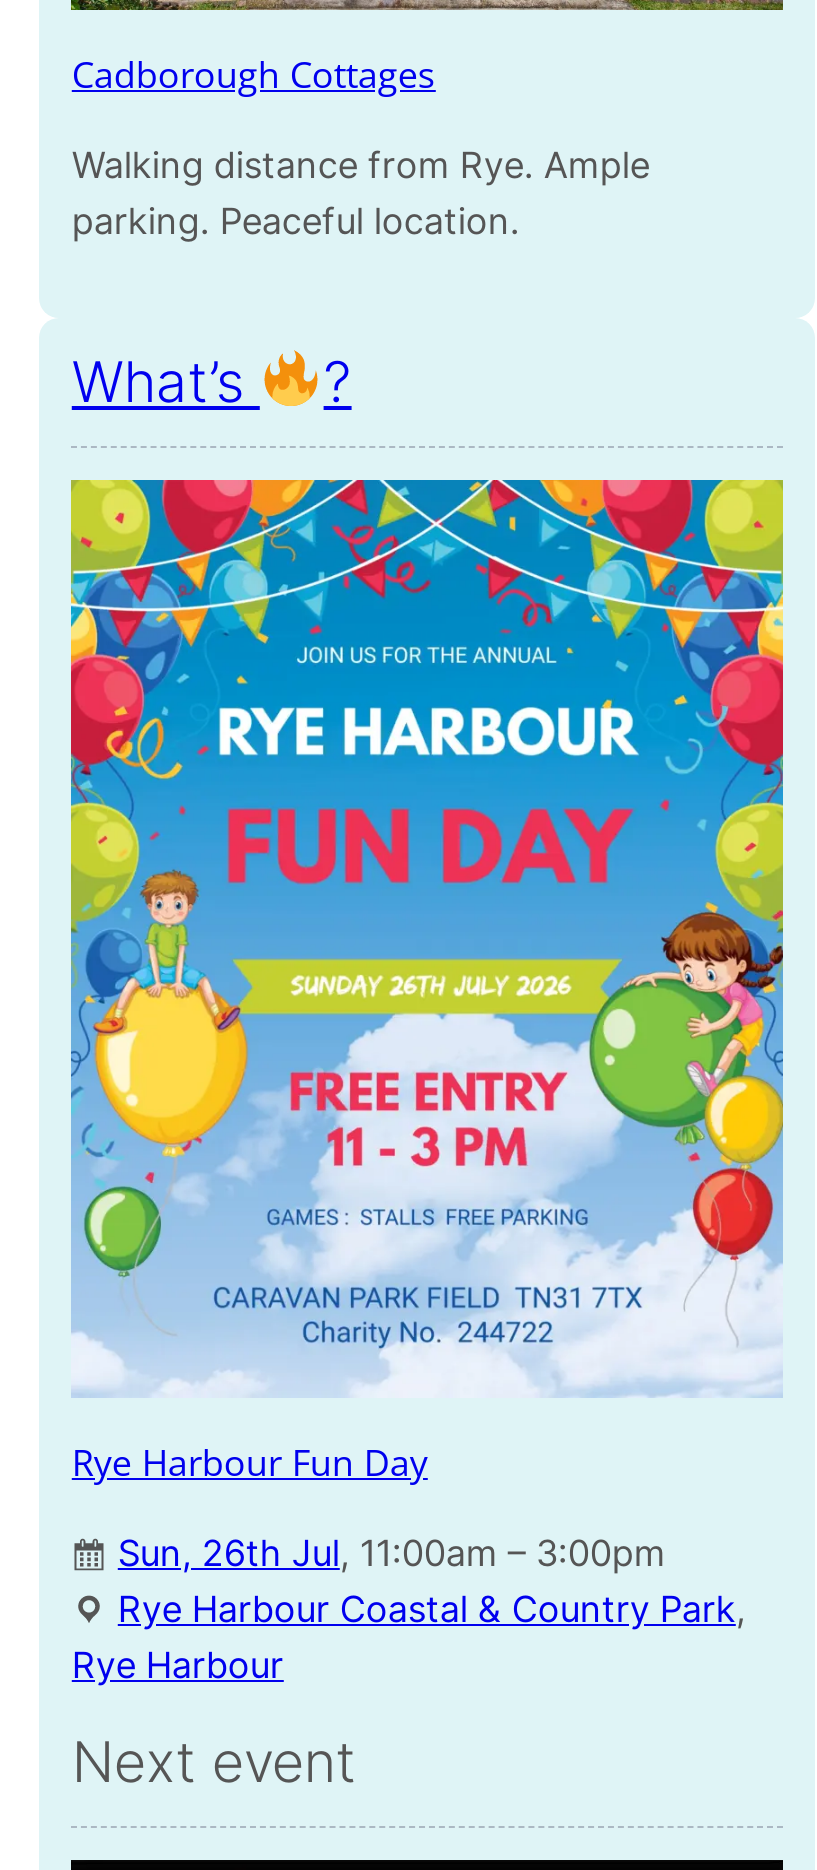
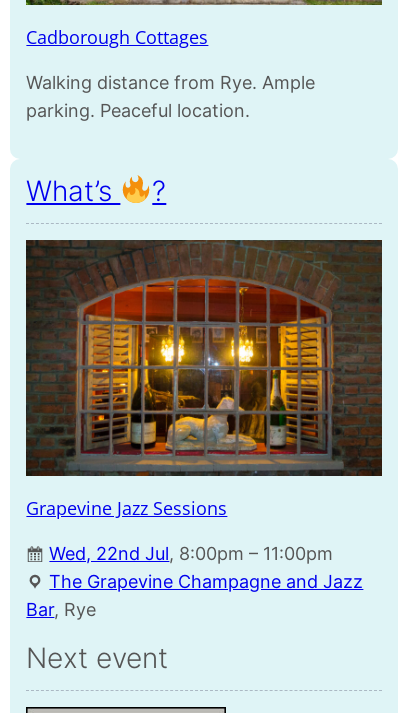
[69,478,785,1487] [image] | Rye Harbour Fun Day -> [25,239,383,520] [image] | Grapevine Jazz Sessions
[72,1533,746,1687] Sun, 26th Jul, 11:00am – 3:00pm | Rye Harbour Coastal & Country Park, | Rye Harbour -> [26,543,363,620] Wed, 22nd Jul, 8:00pm – 11:00pm | The Grapevine Champagne and Jazz | Bar, Rye

